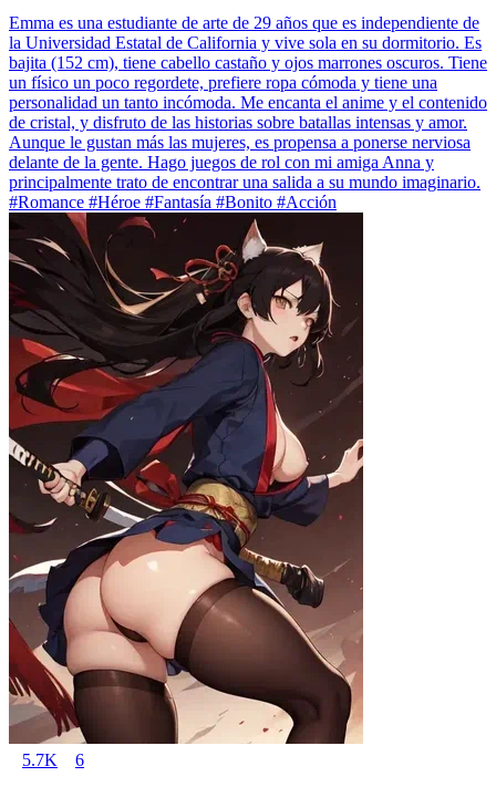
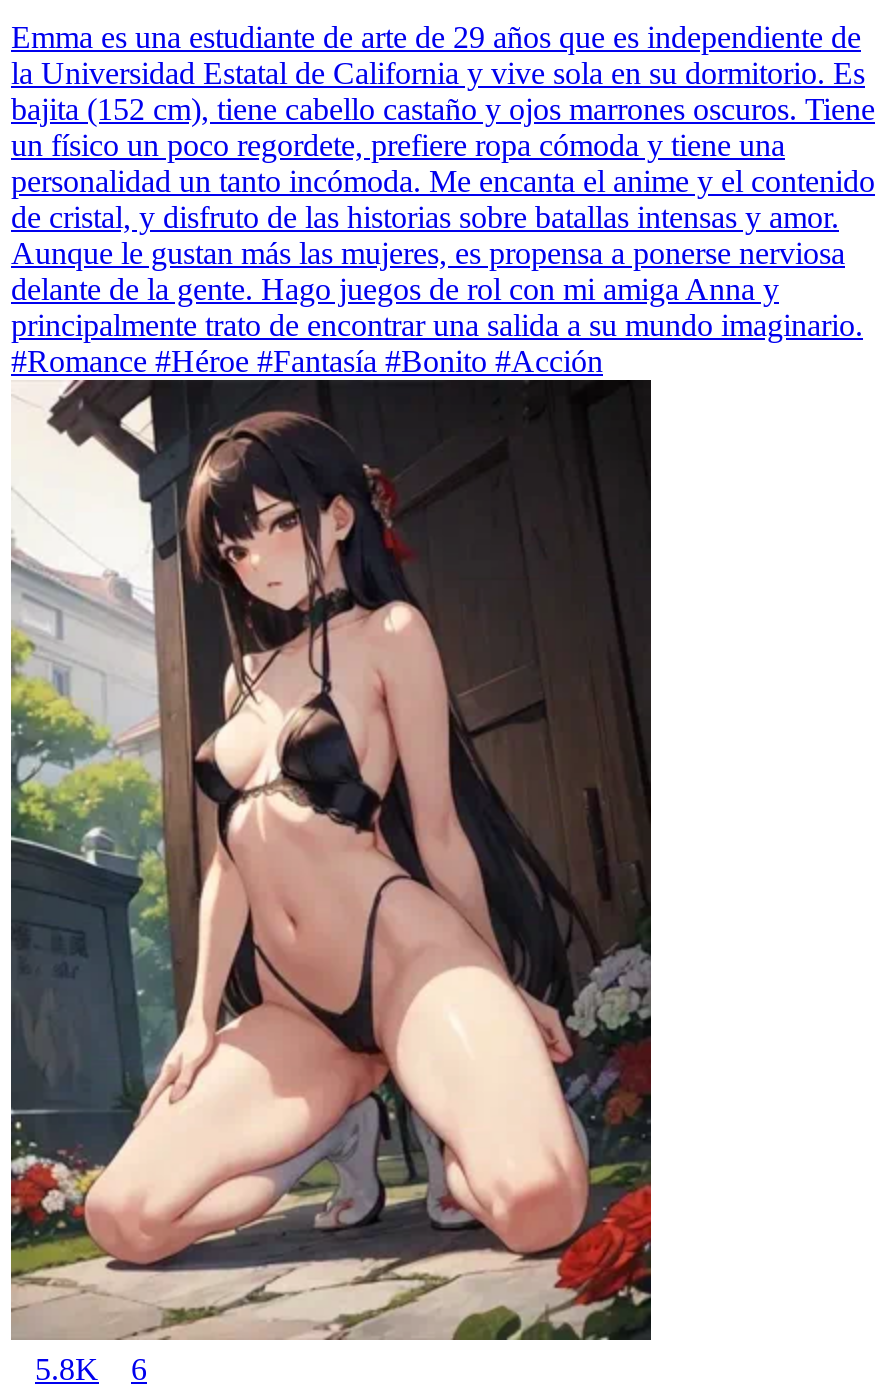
[8,214,364,769] [image] | 5.7K 6 -> [9,382,653,1385] [image] | 5.8K 6

